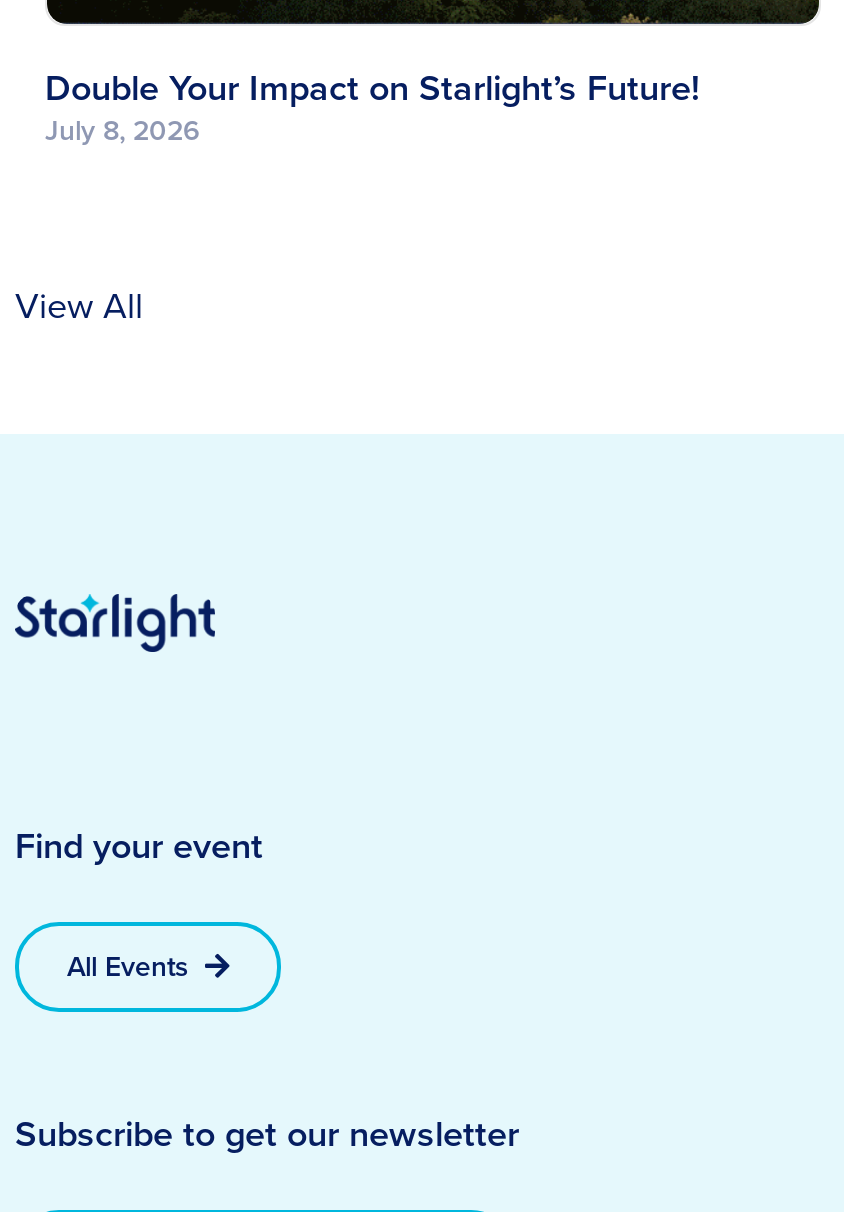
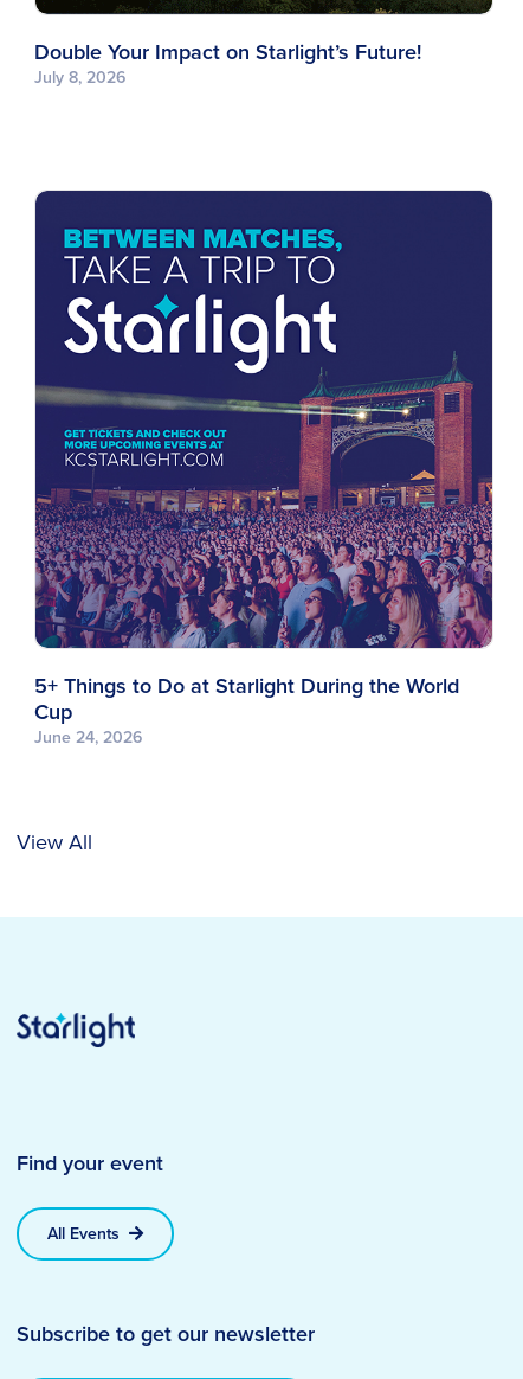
none -> [34,190,493,749] [image] | 5+ Things to Do at Starlight During the World | Cup | June 24, 2026

